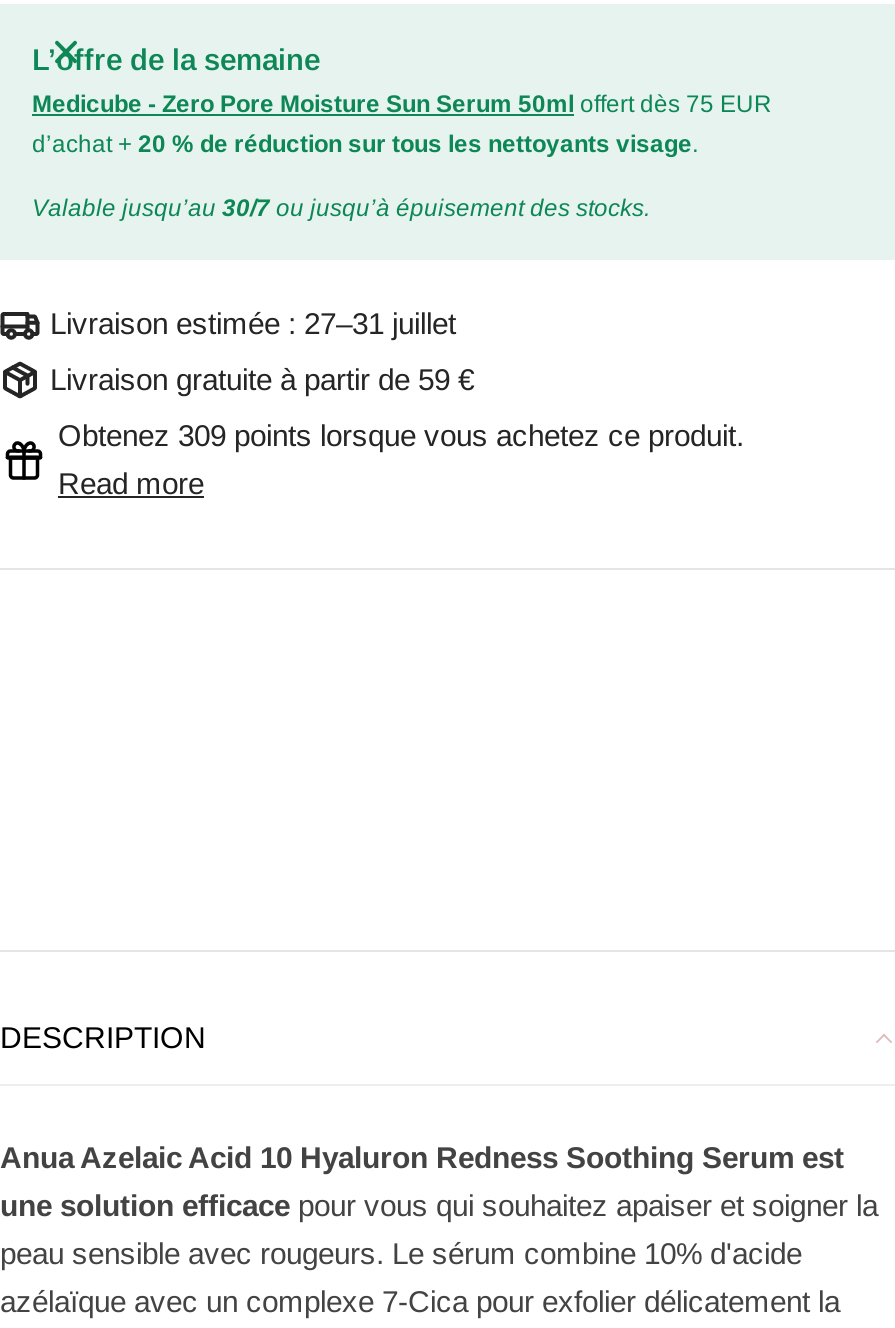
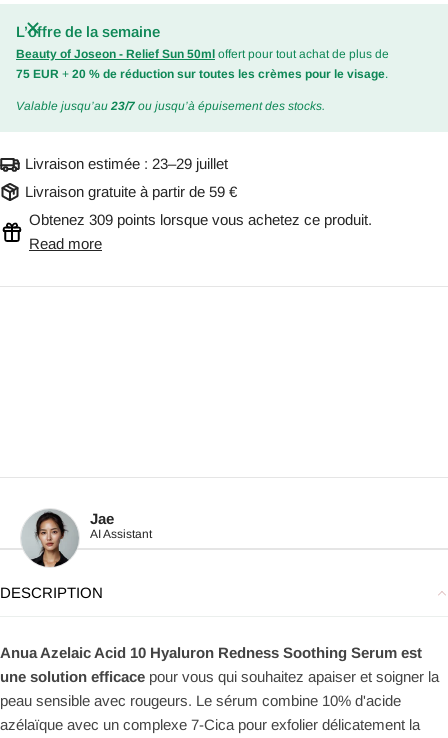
[32,91,772,159] Medicube - Zero Pore Moisture Sun Serum 50ml offert dès 75 EUR | d’achat + 20 % de réduction sur tous les nettoyants visage. -> [16,47,389,81] Beauty of Joseon - Relief Sun 50ml offert pour tout achat de plus de | 75 EUR + 20 % de réduction sur toutes les crèmes pour le visage.
[32,195,650,223] Valable jusqu’au 30/7 ou jusqu’à épuisement des stocks. -> [16,99,325,113] Valable jusqu’au 23/7 ou jusqu’à épuisement des stocks.
[50,307,456,341] Livraison estimée : 27–31 juillet -> [25,155,228,172] Livraison estimée : 23–29 juillet
none -> [20,508,152,568] [image] | Jae | AI Assistant

